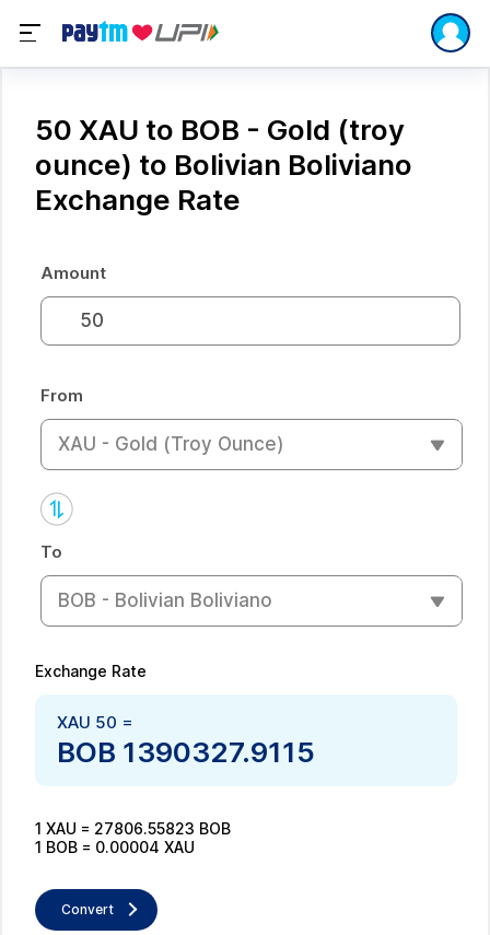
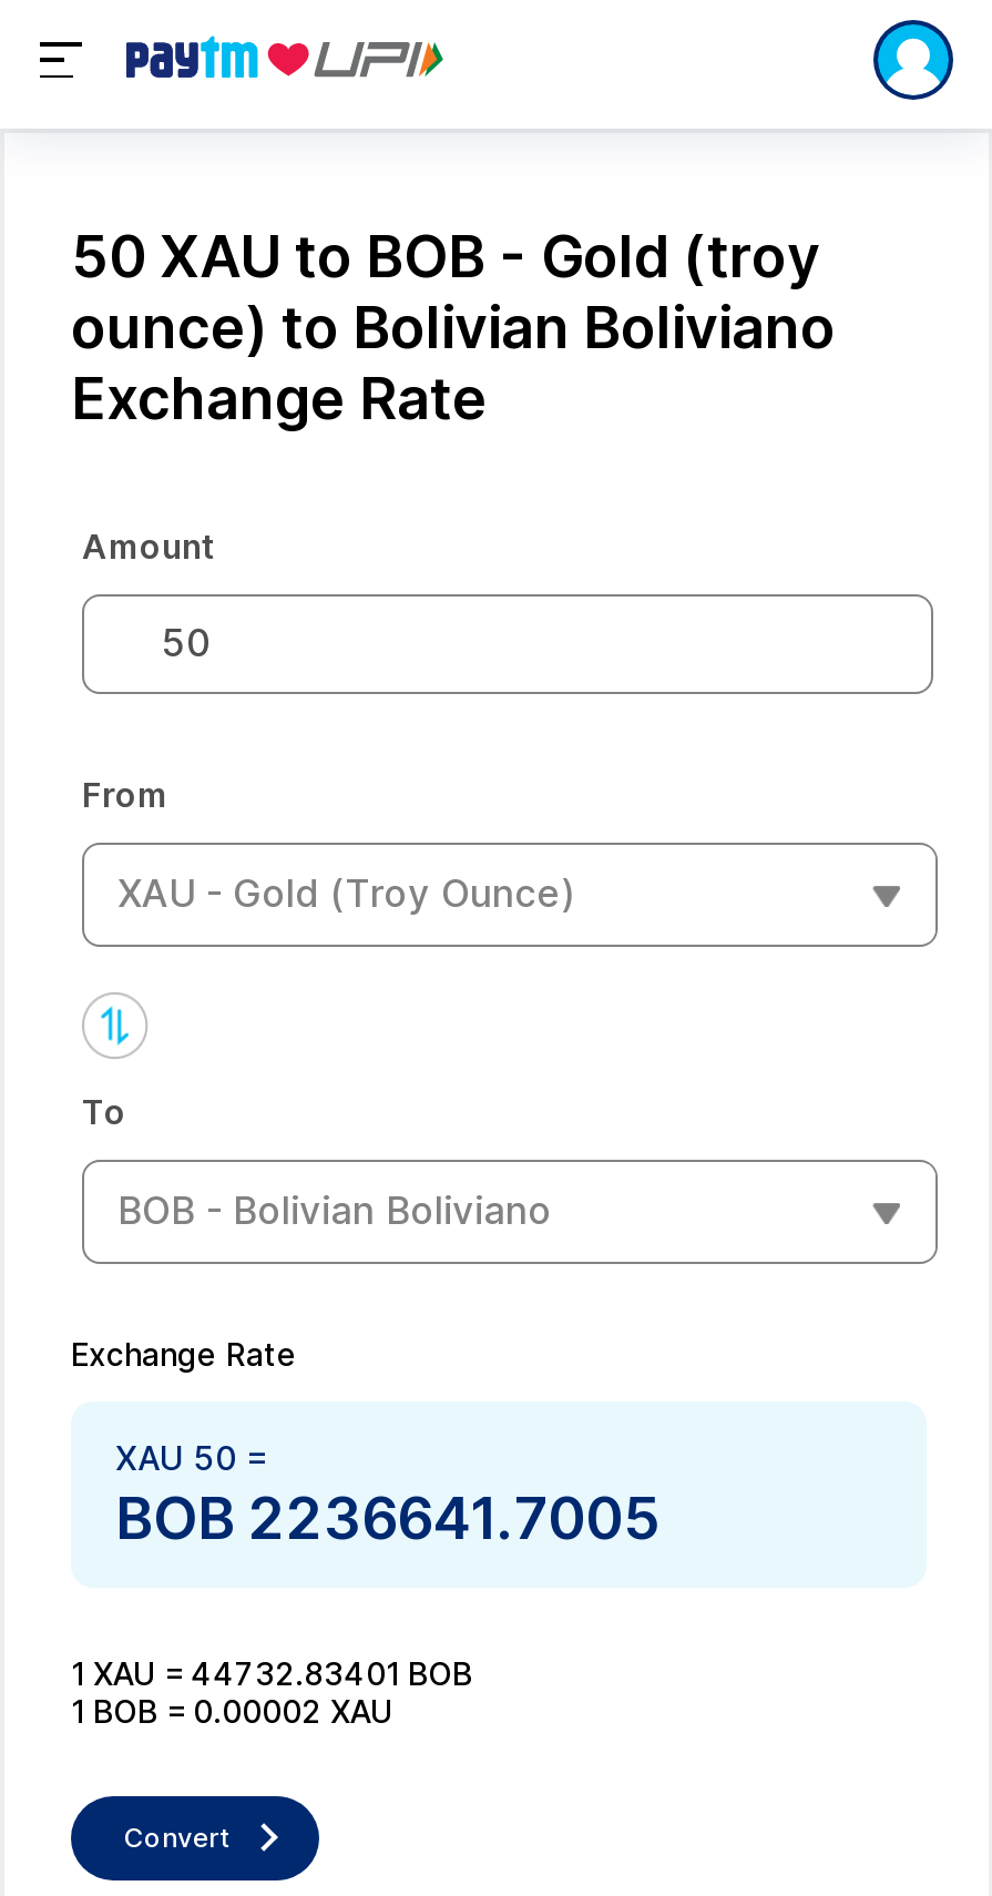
[57,734,315,768] BOB 1390327.9115 -> [115,1482,661,1551] BOB 2236641.7005
[35,819,231,837] 1 XAU = 27806.55823 BOB -> [71,1653,472,1691] 1 XAU = 44732.83401 BOB
[35,837,195,856] 1 BOB = 0.00004 XAU -> [71,1691,392,1729] 1 BOB = 0.00002 XAU

